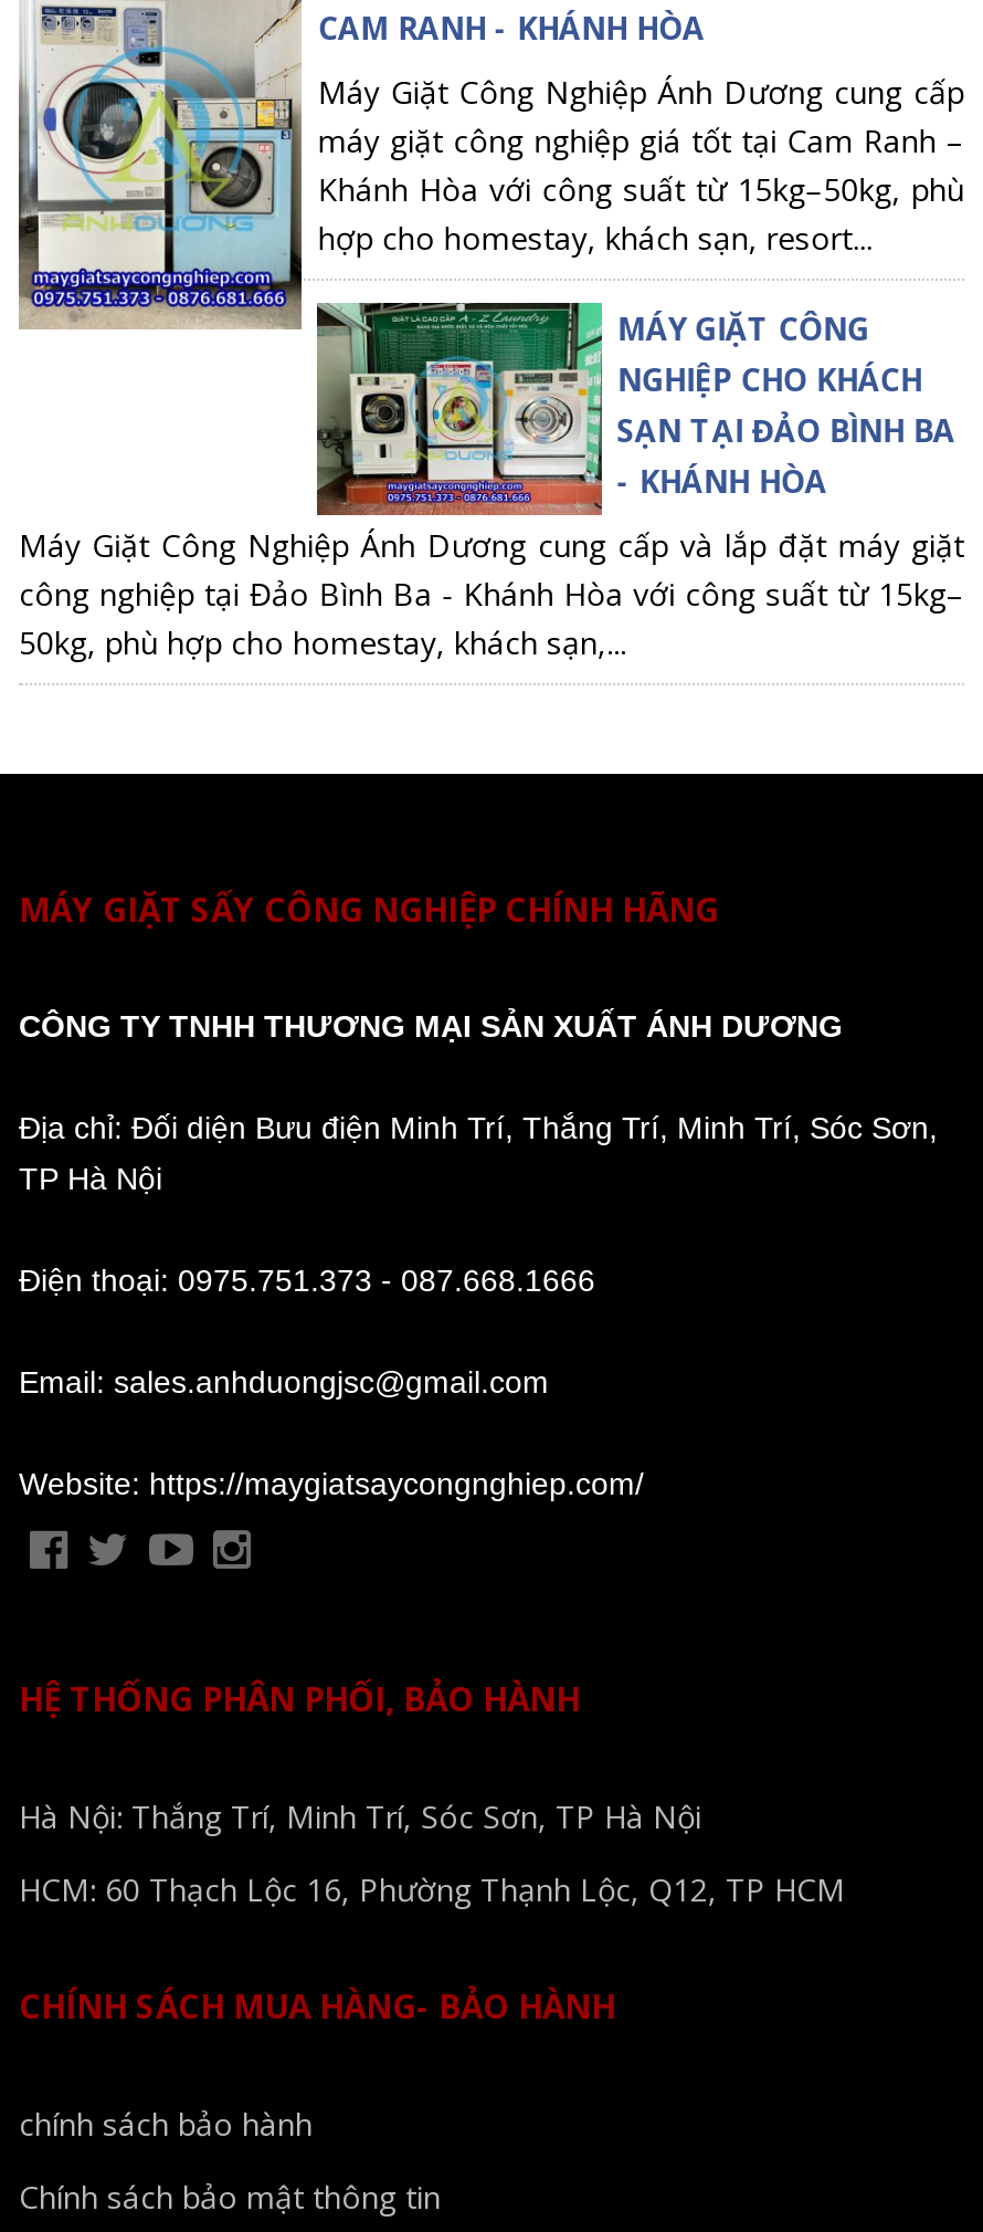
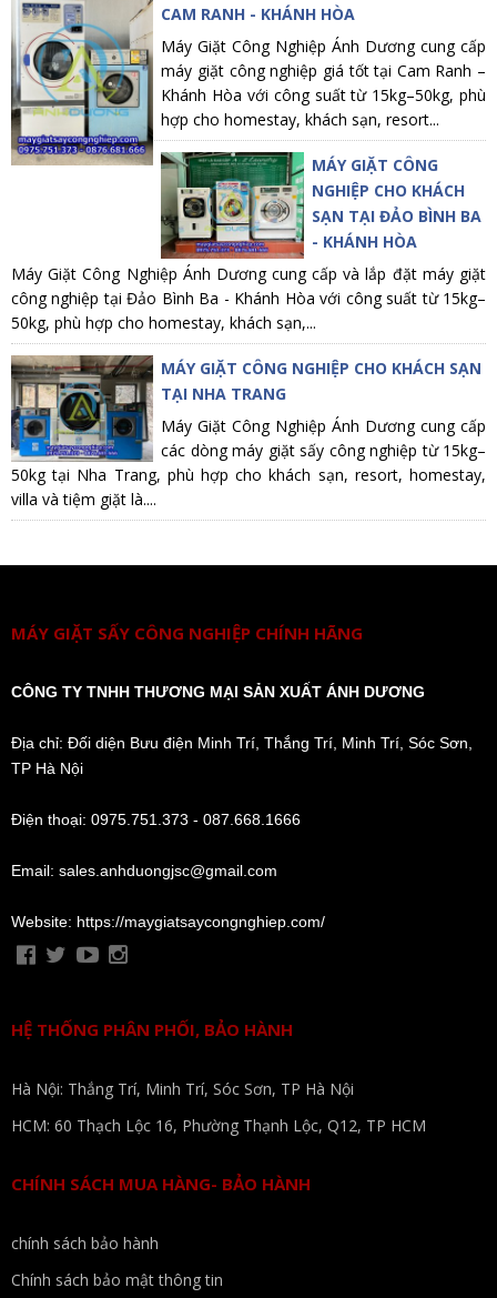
none -> [10,354,486,509] [image] | MÁY GIẶT CÔNG NGHIỆP CHO KHÁCH SẠN | TẠI NHA TRANG | Máy Giặt Công Nghiệp Ánh Dương cung cấp | các dòng máy giặt sấy công nghiệp từ 15kg– | 50kg tại Nha Trang, phù hợp cho khách sạn, resort, homestay, | villa và tiệm giặt là....

